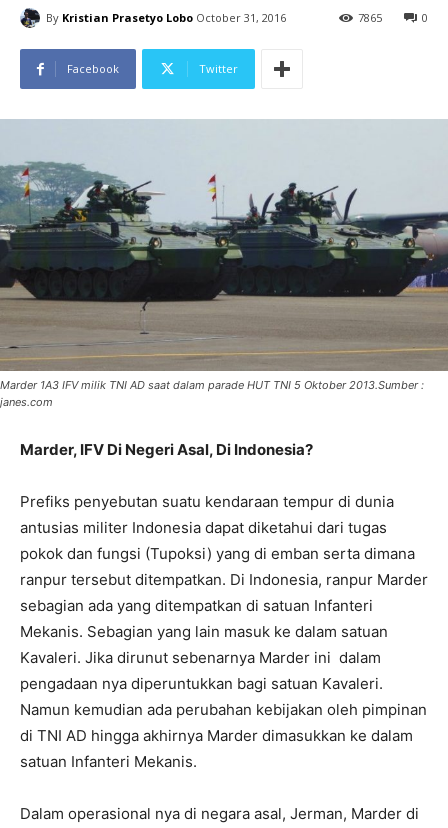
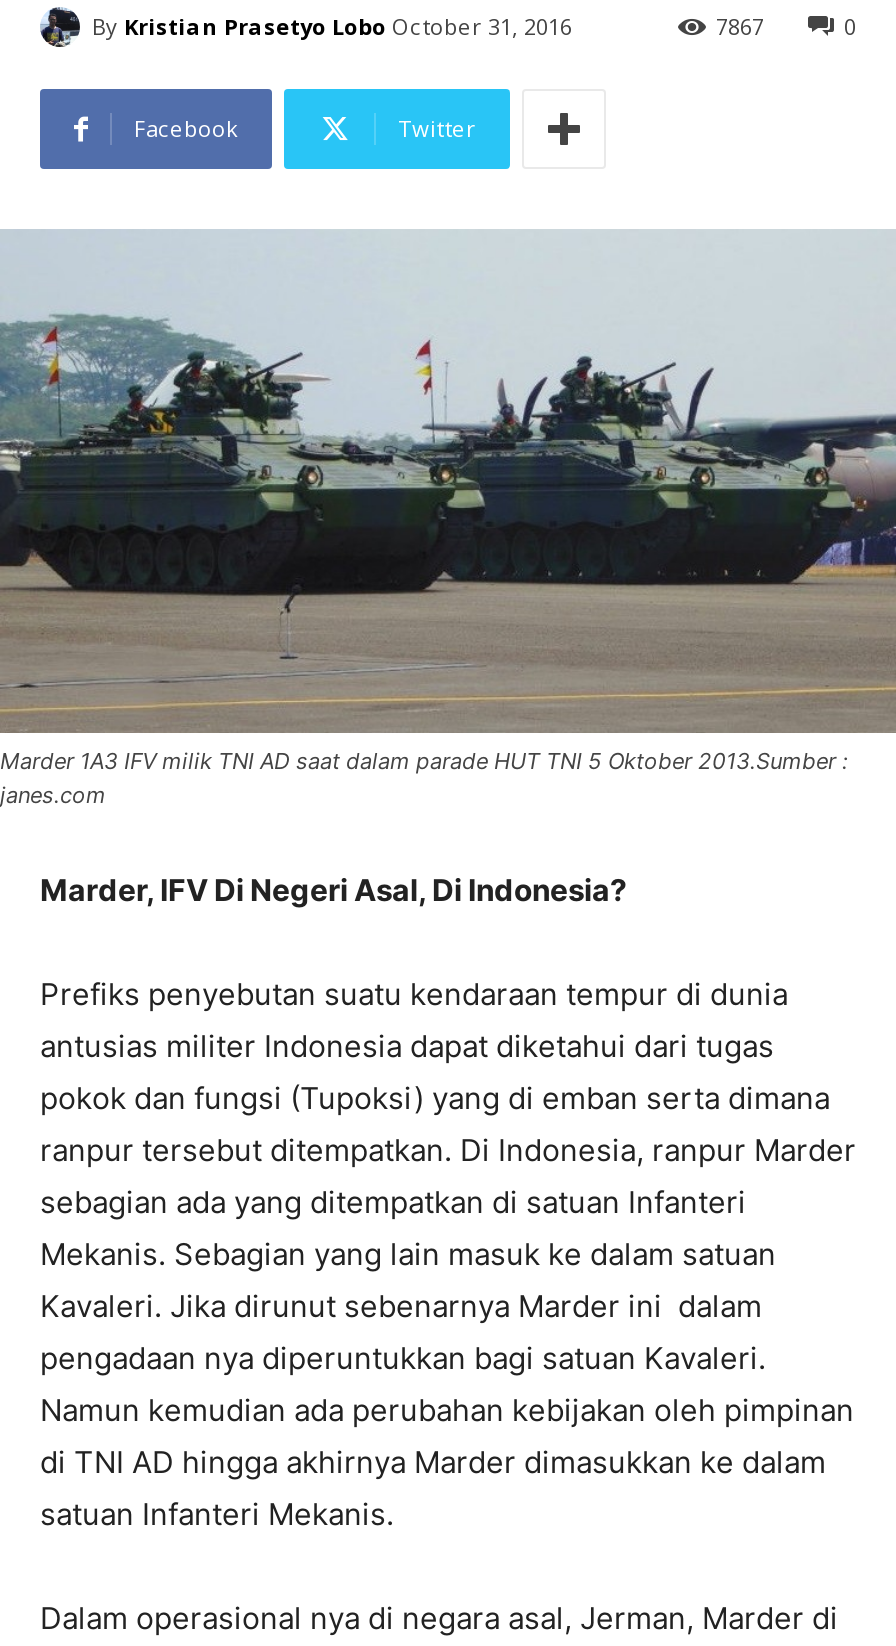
[358,10,382,25] 7865 -> [716,11,764,41] 7867

